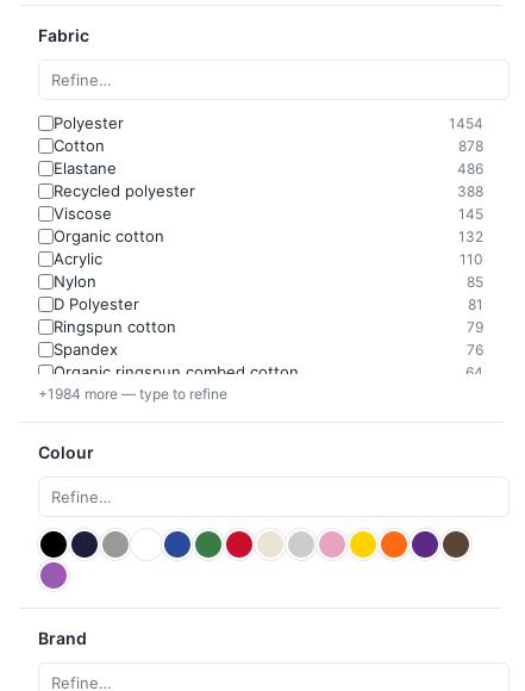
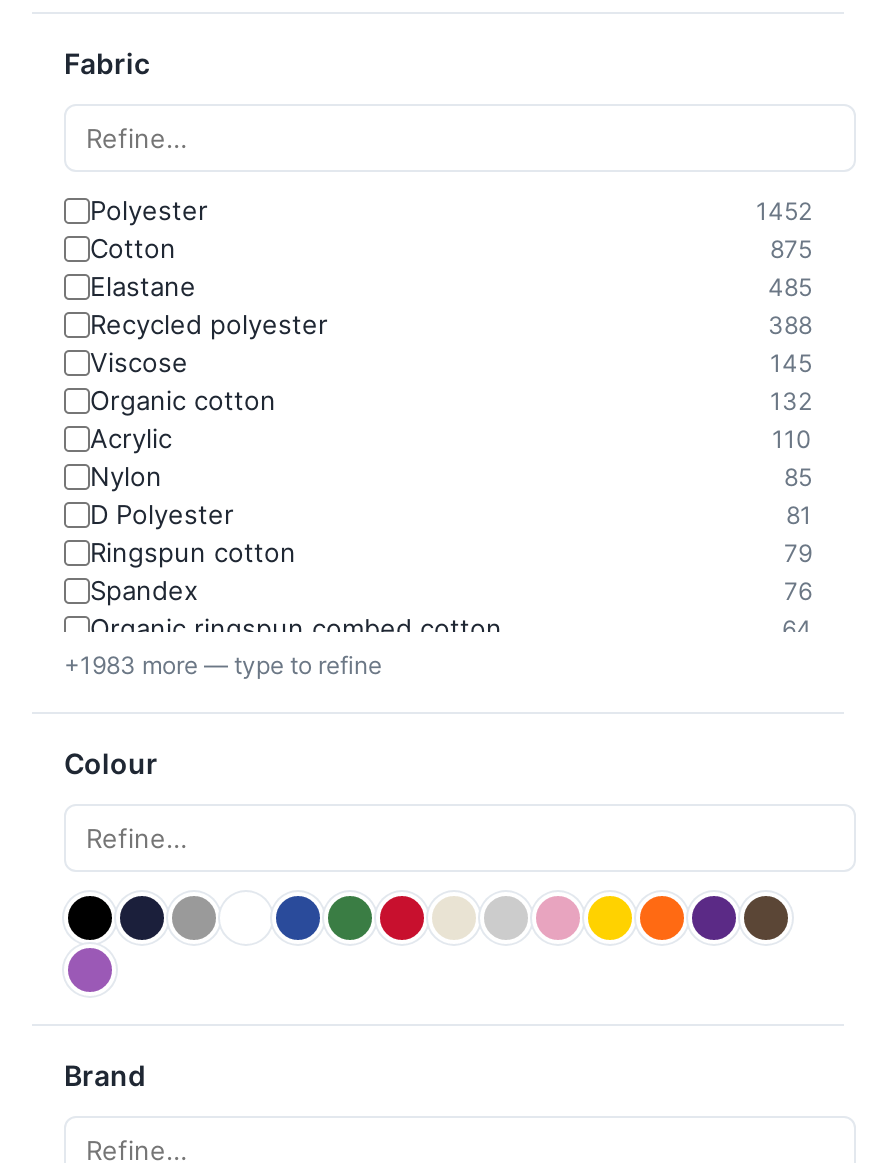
[449,114,483,132] 1454 -> [756,195,812,225] 1452
[458,136,483,154] 878 -> [770,233,812,263] 875
[457,159,483,177] 486 -> [768,271,812,301] 485
[38,385,227,403] +1984 more — type to refine -> [64,650,382,680] +1983 more — type to refine

